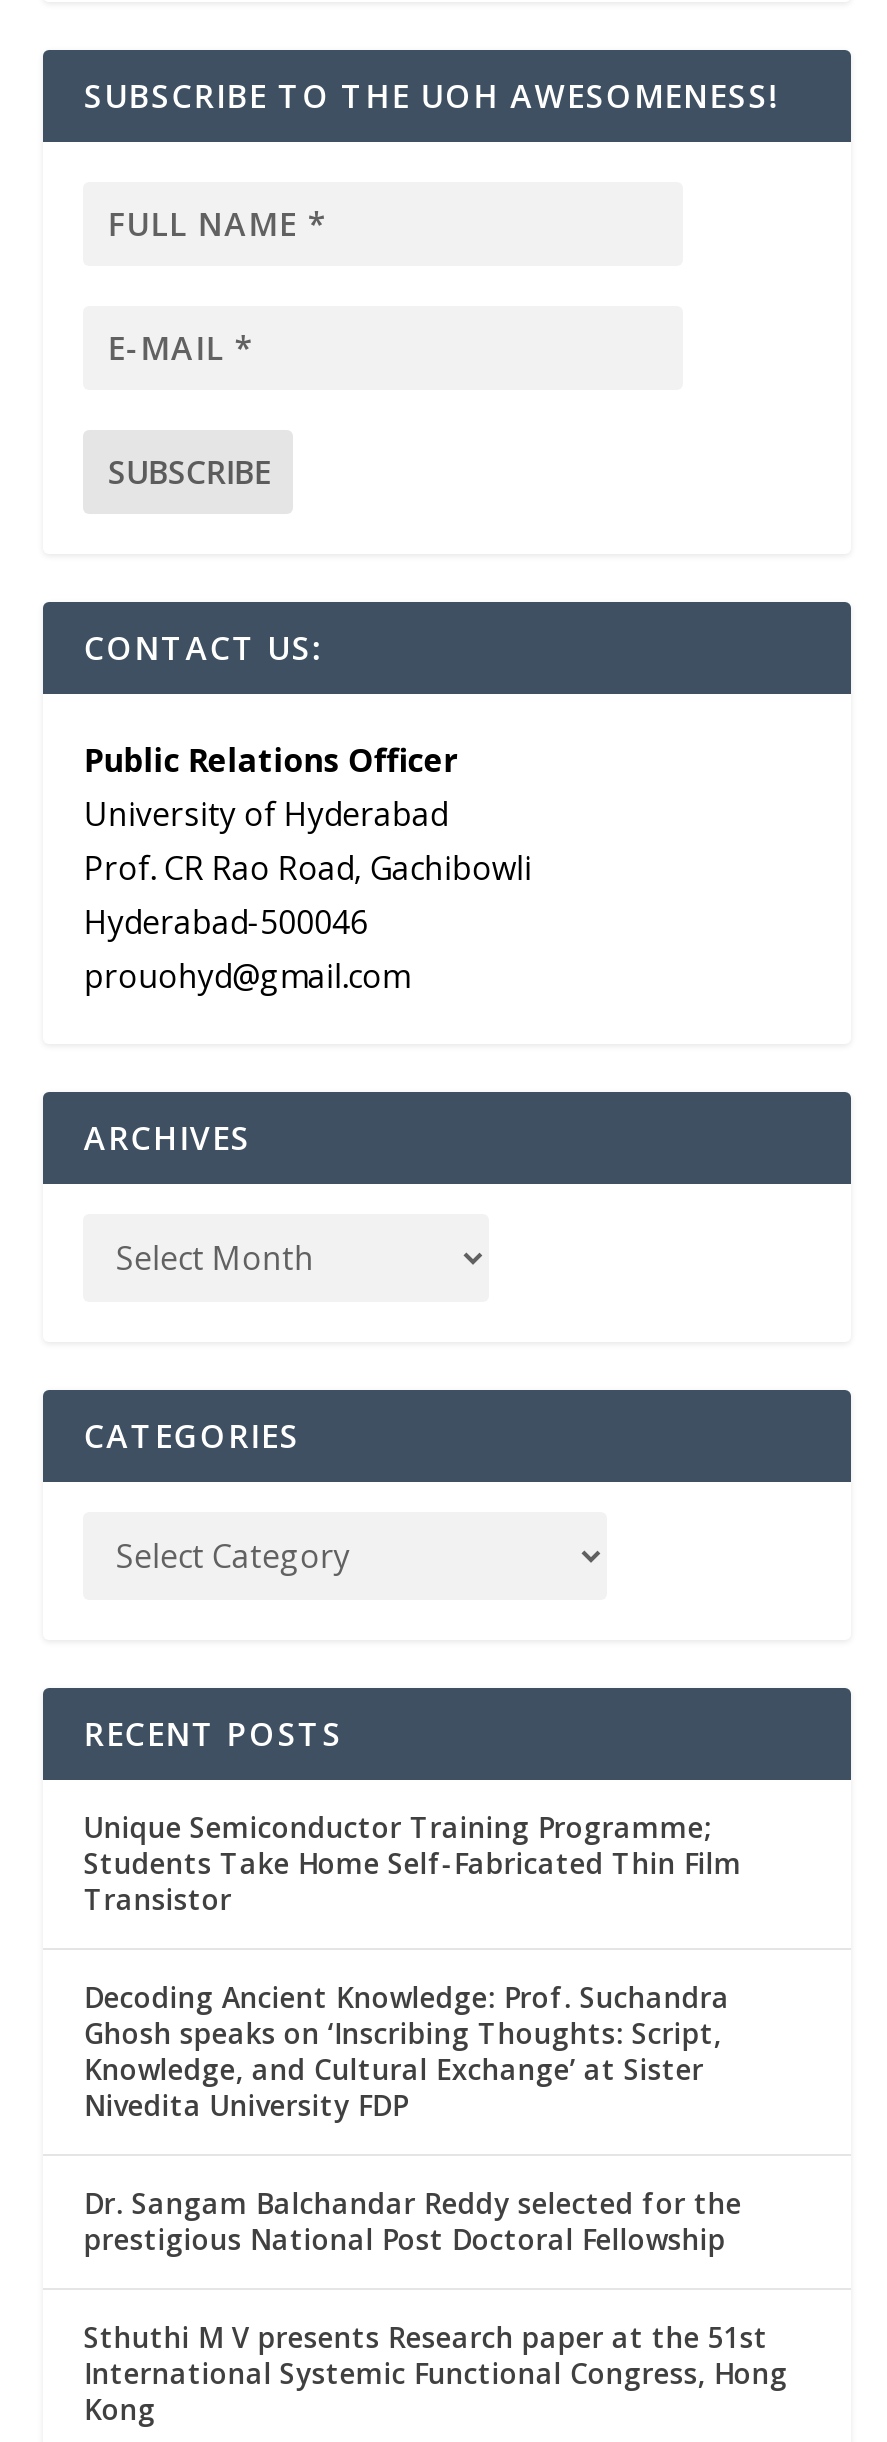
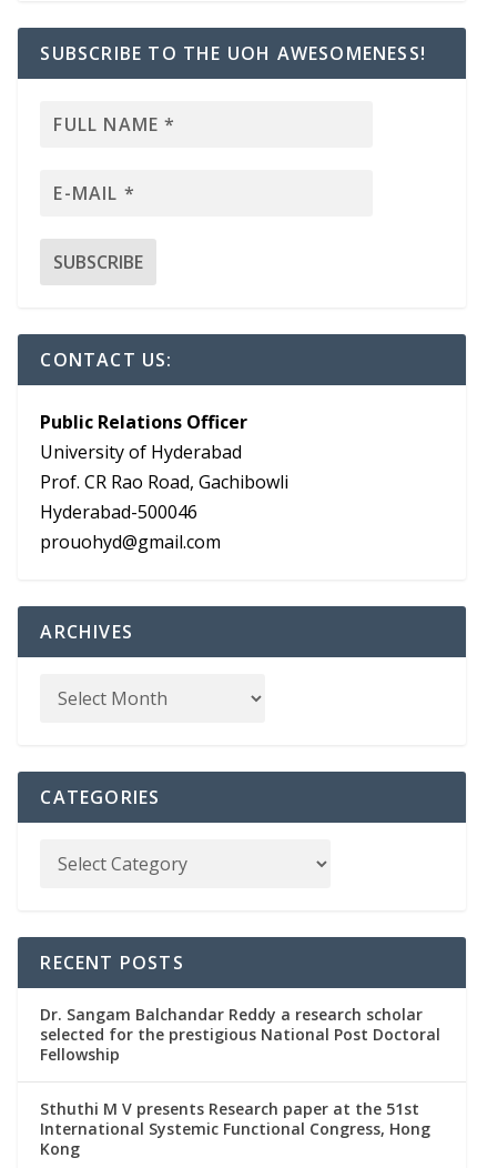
[84,1808,742,2258] Unique Semiconductor Training Programme; | Students Take Home Self-Fabricated Thin Film | Transistor | Decoding Ancient Knowledge: Prof. Suchandra | Ghosh speaks on ‘Inscribing Thoughts: Script, | Knowledge, and Cultural Exchange’ at Sister | Nivedita University FDP | Dr. Sangam Balchandar Reddy selected for the | prestigious National Post Doctoral Fellowship -> [40,1003,441,1065] Dr. Sangam Balchandar Reddy a research scholar | selected for the prestigious National Post Doctoral | Fellowship

